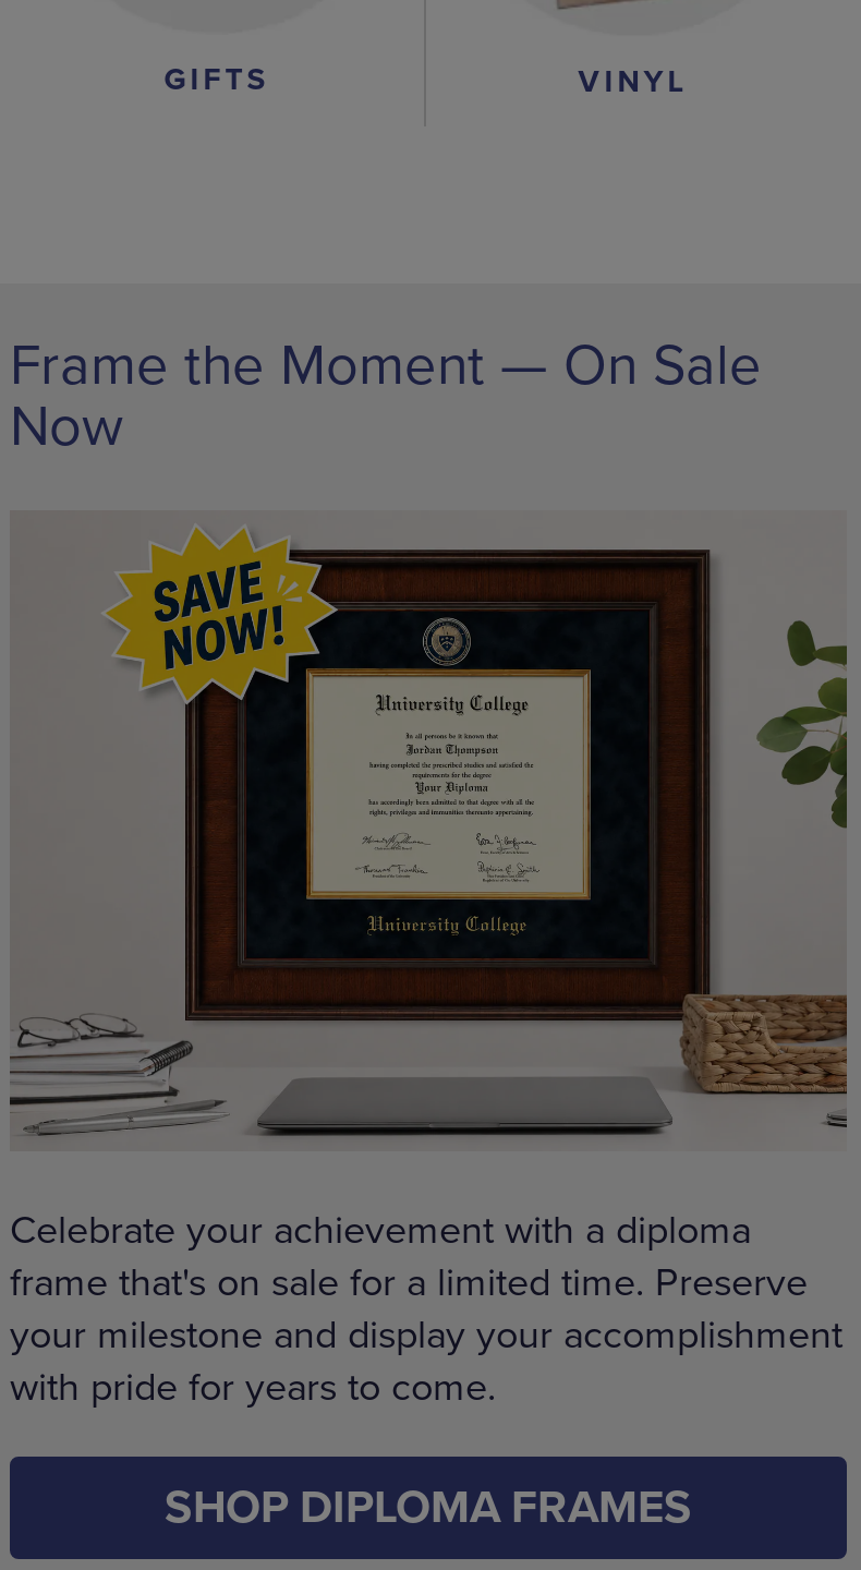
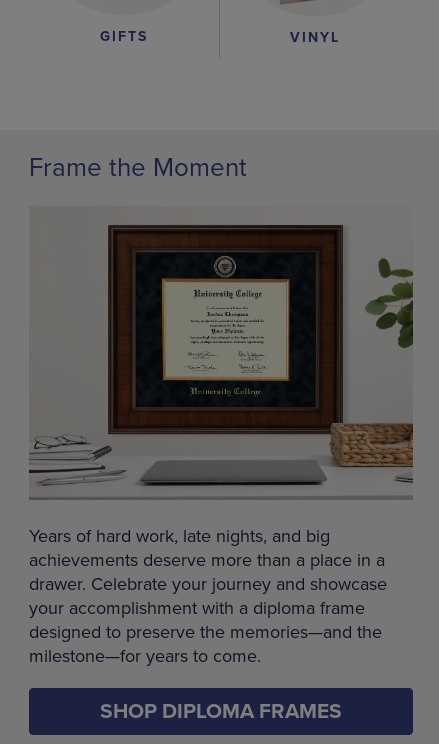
[10,331,762,460] Frame the Moment — On Sale | Now -> [29,152,247,183] Frame the Moment
[10,488,849,1410] [image] | Celebrate your achievement with a diploma | frame that's on sale for a limited time. Preserve | your milestone and display your accomplishment | with pride for years to come. -> [29,223,414,667] [image] | Years of hard work, late nights, and big | achievements deserve more than a place in a | drawer. Celebrate your journey and showcase | your accomplishment with a diploma frame | designed to preserve the memories—and the | milestone—for years to come.

